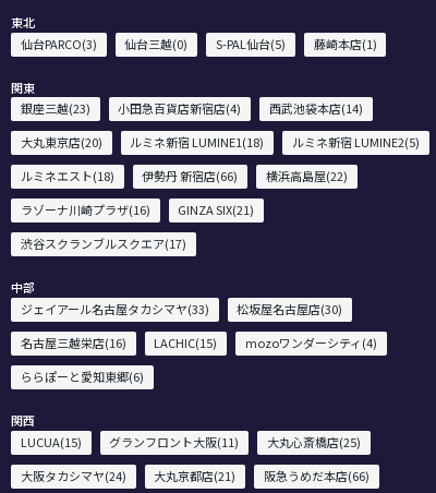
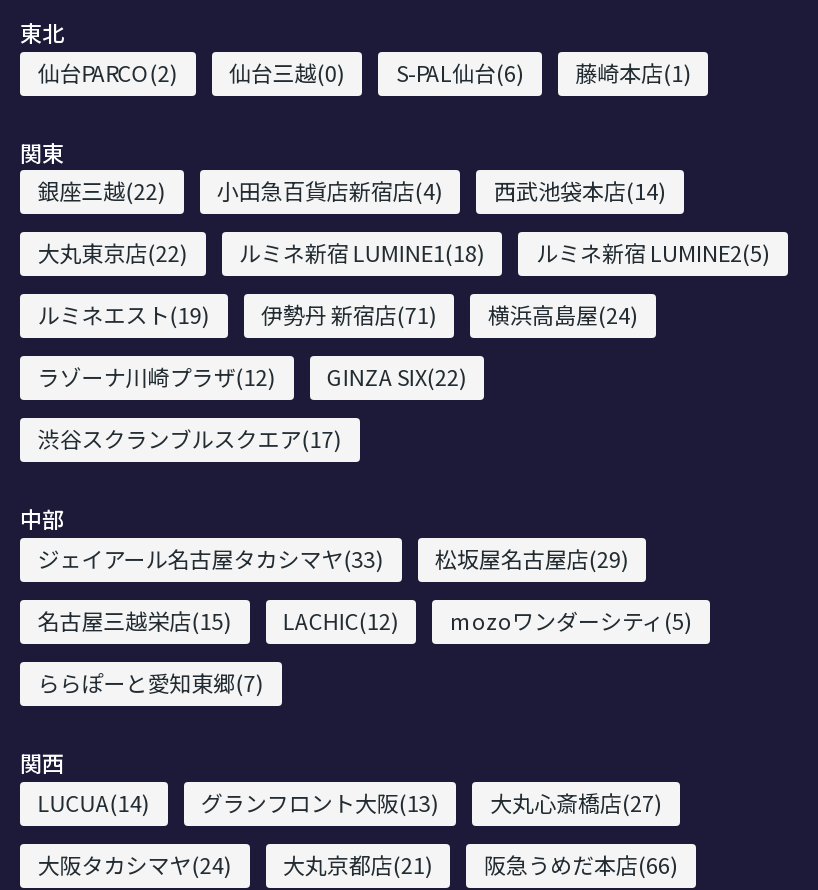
[20,35,97,52] 仙台PARCO(3) -> [38,55,178,87] 仙台PARCO(2)
[216,35,286,52] S-PAL仙台(5) -> [396,55,524,87] S-PAL仙台(6)
[20,100,363,117] 銀座三越(23) 小田急百貨店新宿店(4) 西武池袋本店(14) -> [38,175,666,207] 銀座三越(22) 小田急百貨店新宿店(4) 西武池袋本店(14)
[20,133,420,151] 大丸東京店(20) ルミネ新宿 LUMINE1(18) ルミネ新宿 LUMINE2(5) -> [38,237,770,269] 大丸東京店(22) ルミネ新宿 LUMINE1(18) ルミネ新宿 LUMINE2(5)
[20,167,114,185] ルミネエスト(18) -> [38,299,210,331] ルミネエスト(19)
[142,167,238,185] 伊勢丹 新宿店(66) -> [261,299,437,331] 伊勢丹 新宿店(71)
[266,167,348,185] 横浜高島屋(22) -> [488,299,638,331] 横浜高島屋(24)
[20,201,150,218] ラゾーナ川崎プラザ(16) -> [38,361,276,393] ラゾーナ川崎プラザ(12)
[178,201,254,218] GINZA SIX(21) -> [327,361,467,393] GINZA SIX(22)
[237,300,343,317] 松坂屋名古屋店(30) -> [435,542,629,574] 松坂屋名古屋店(29)
[20,334,377,351] 名古屋三越栄店(16) | LACHIC(15) | mozoワンダーシティ(4) -> [38,604,692,636] 名古屋三越栄店(15) | LACHIC(12) | mozoワンダーシティ(5)
[20,368,144,385] ららぽーと愛知東郷(6) -> [38,666,264,698] ららぽーと愛知東郷(7)
[20,433,361,450] LUCUA(15) | グランフロント大阪(11) | 大丸心斎橋店(25) -> [38,785,662,817] LUCUA(14) | グランフロント大阪(13) | 大丸心斎橋店(27)

